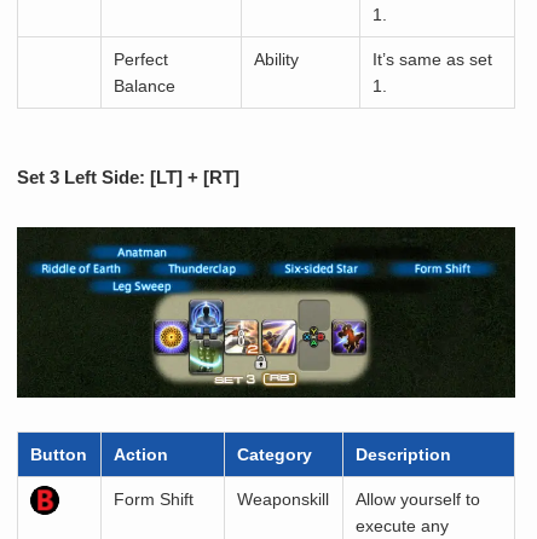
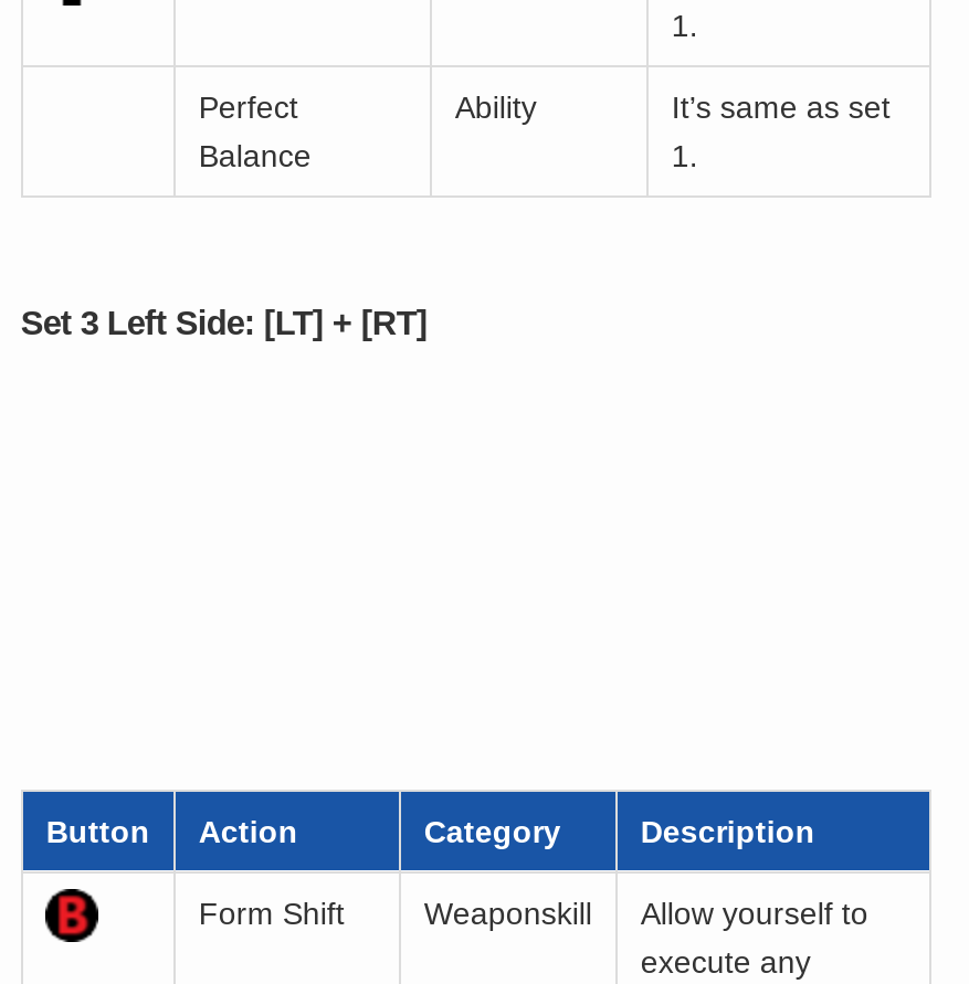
[16,226,516,399] [image] -> none

